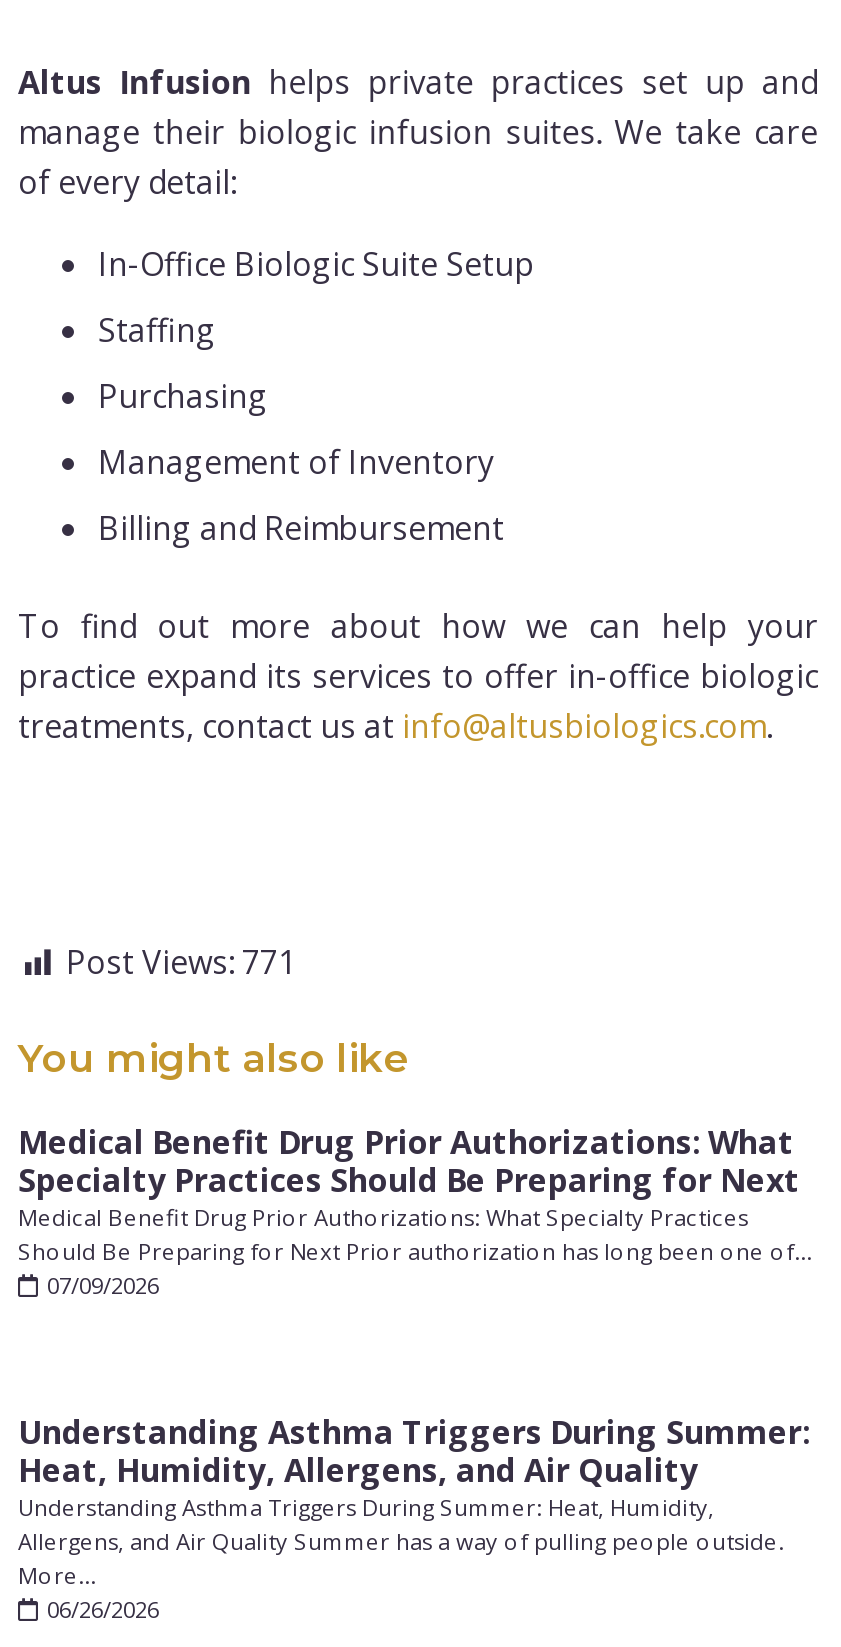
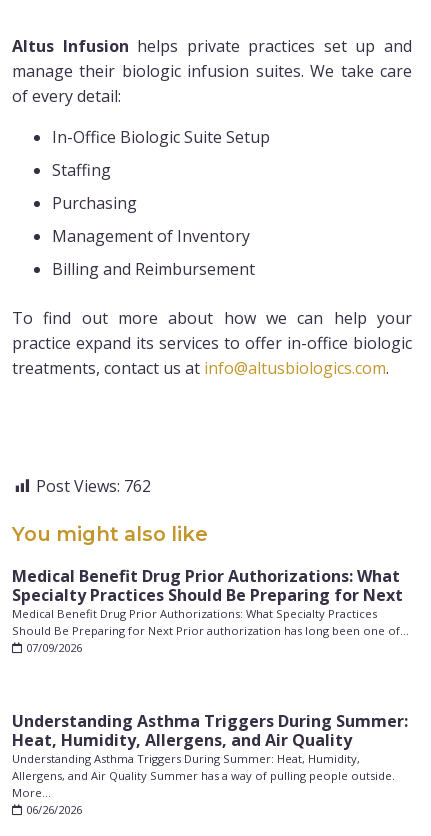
[66,940,296,984] Post Views: 771 -> [36,475,151,497] Post Views: 762

